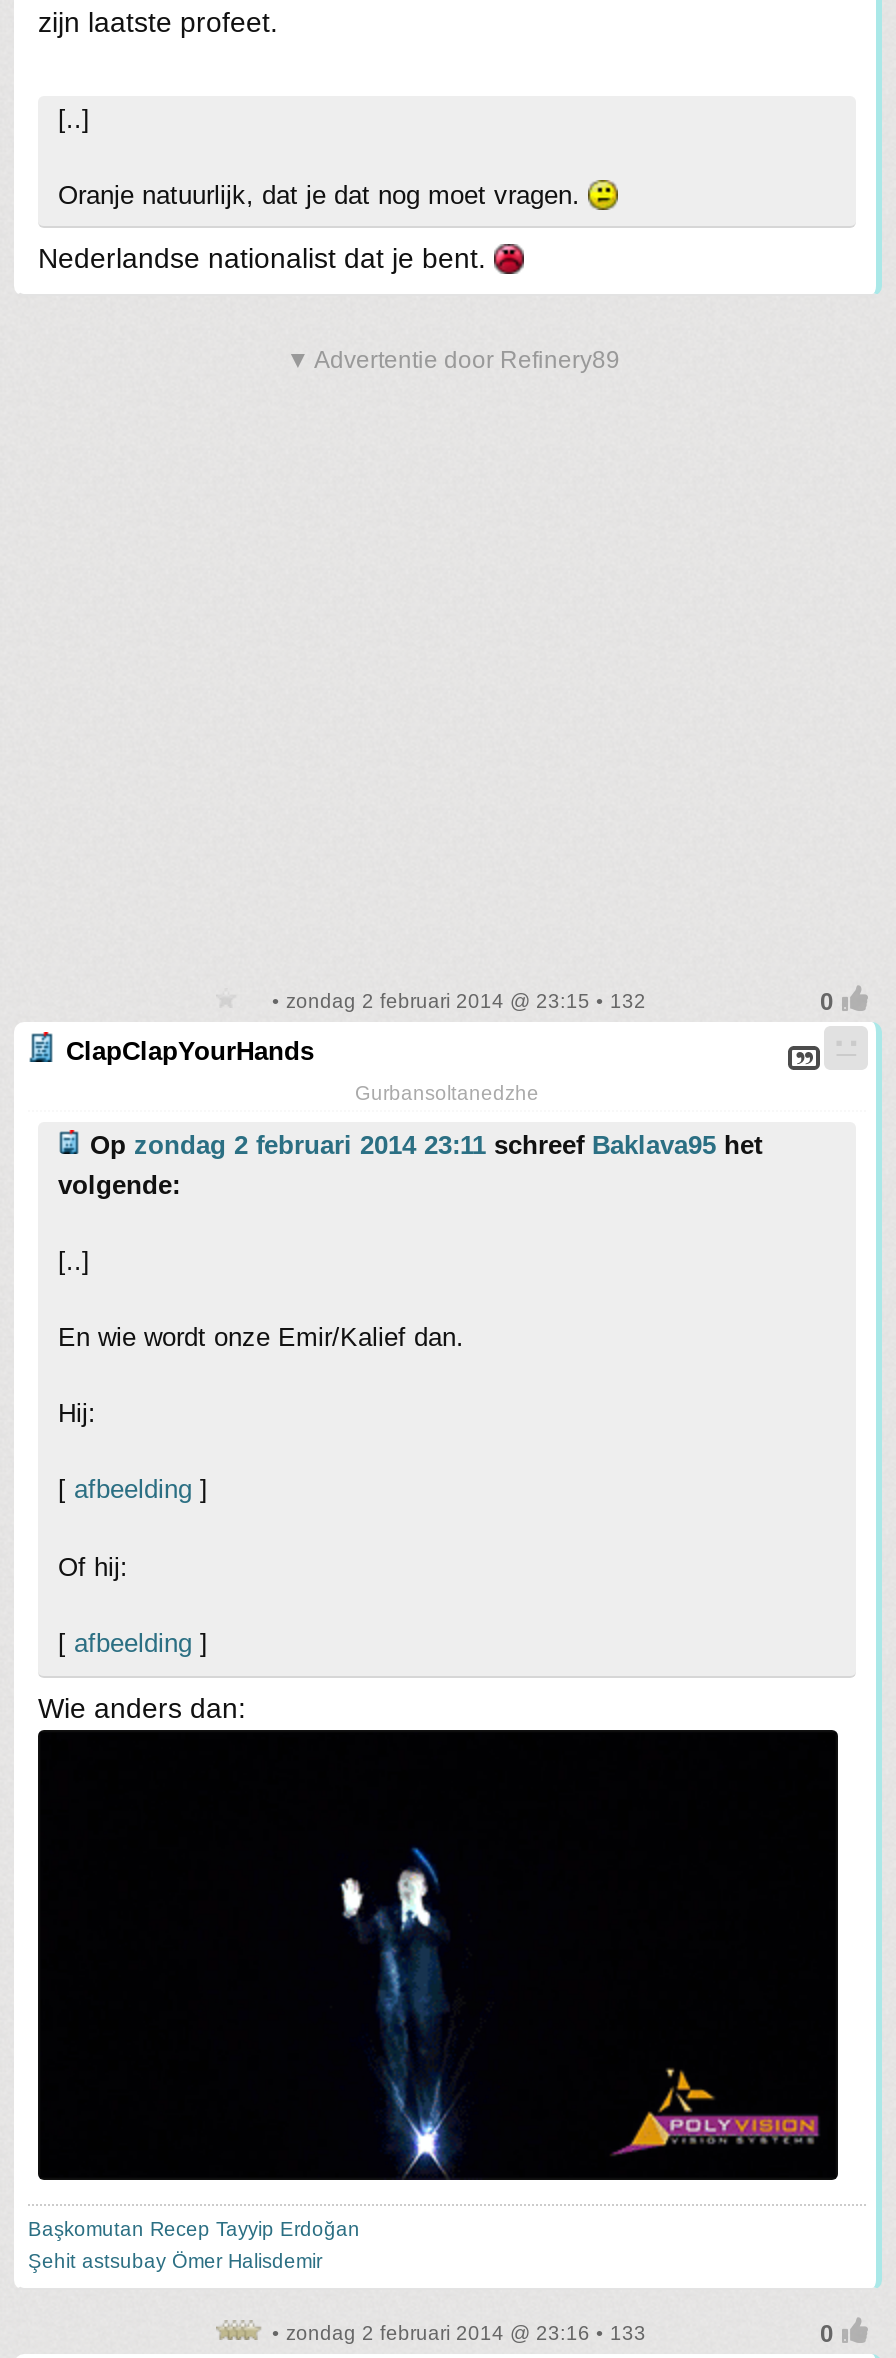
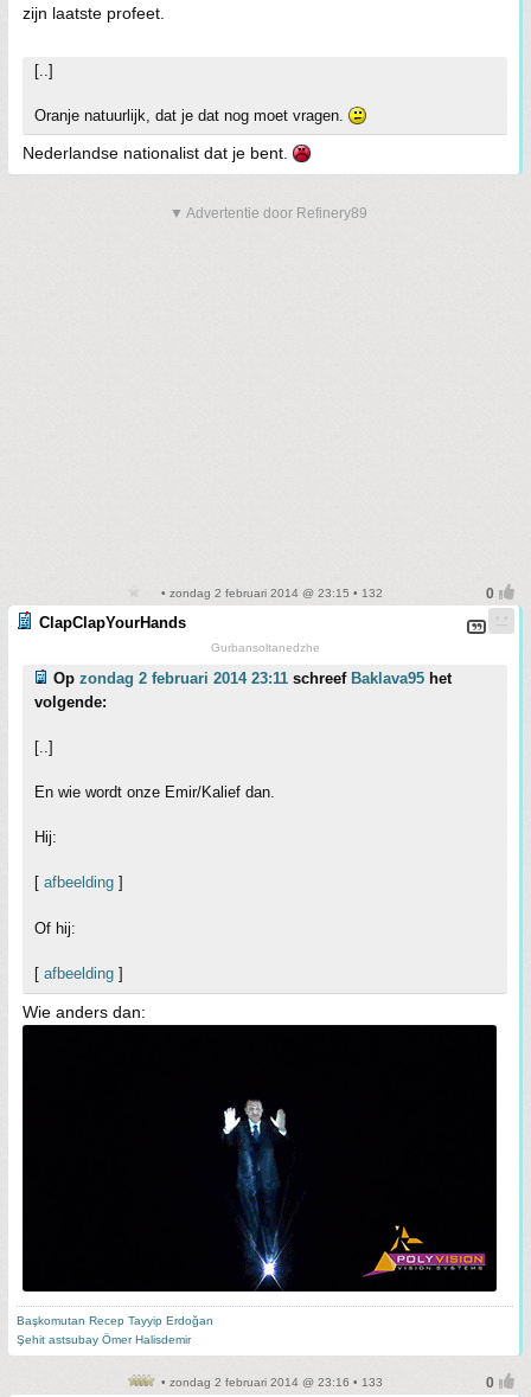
[340,1846,484,2174] [image] -> [203,1095,288,1288] [image]

